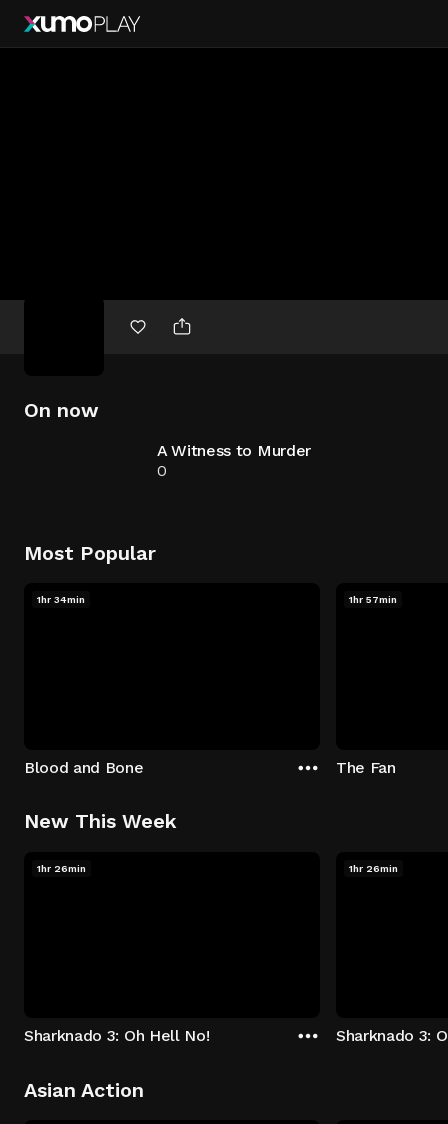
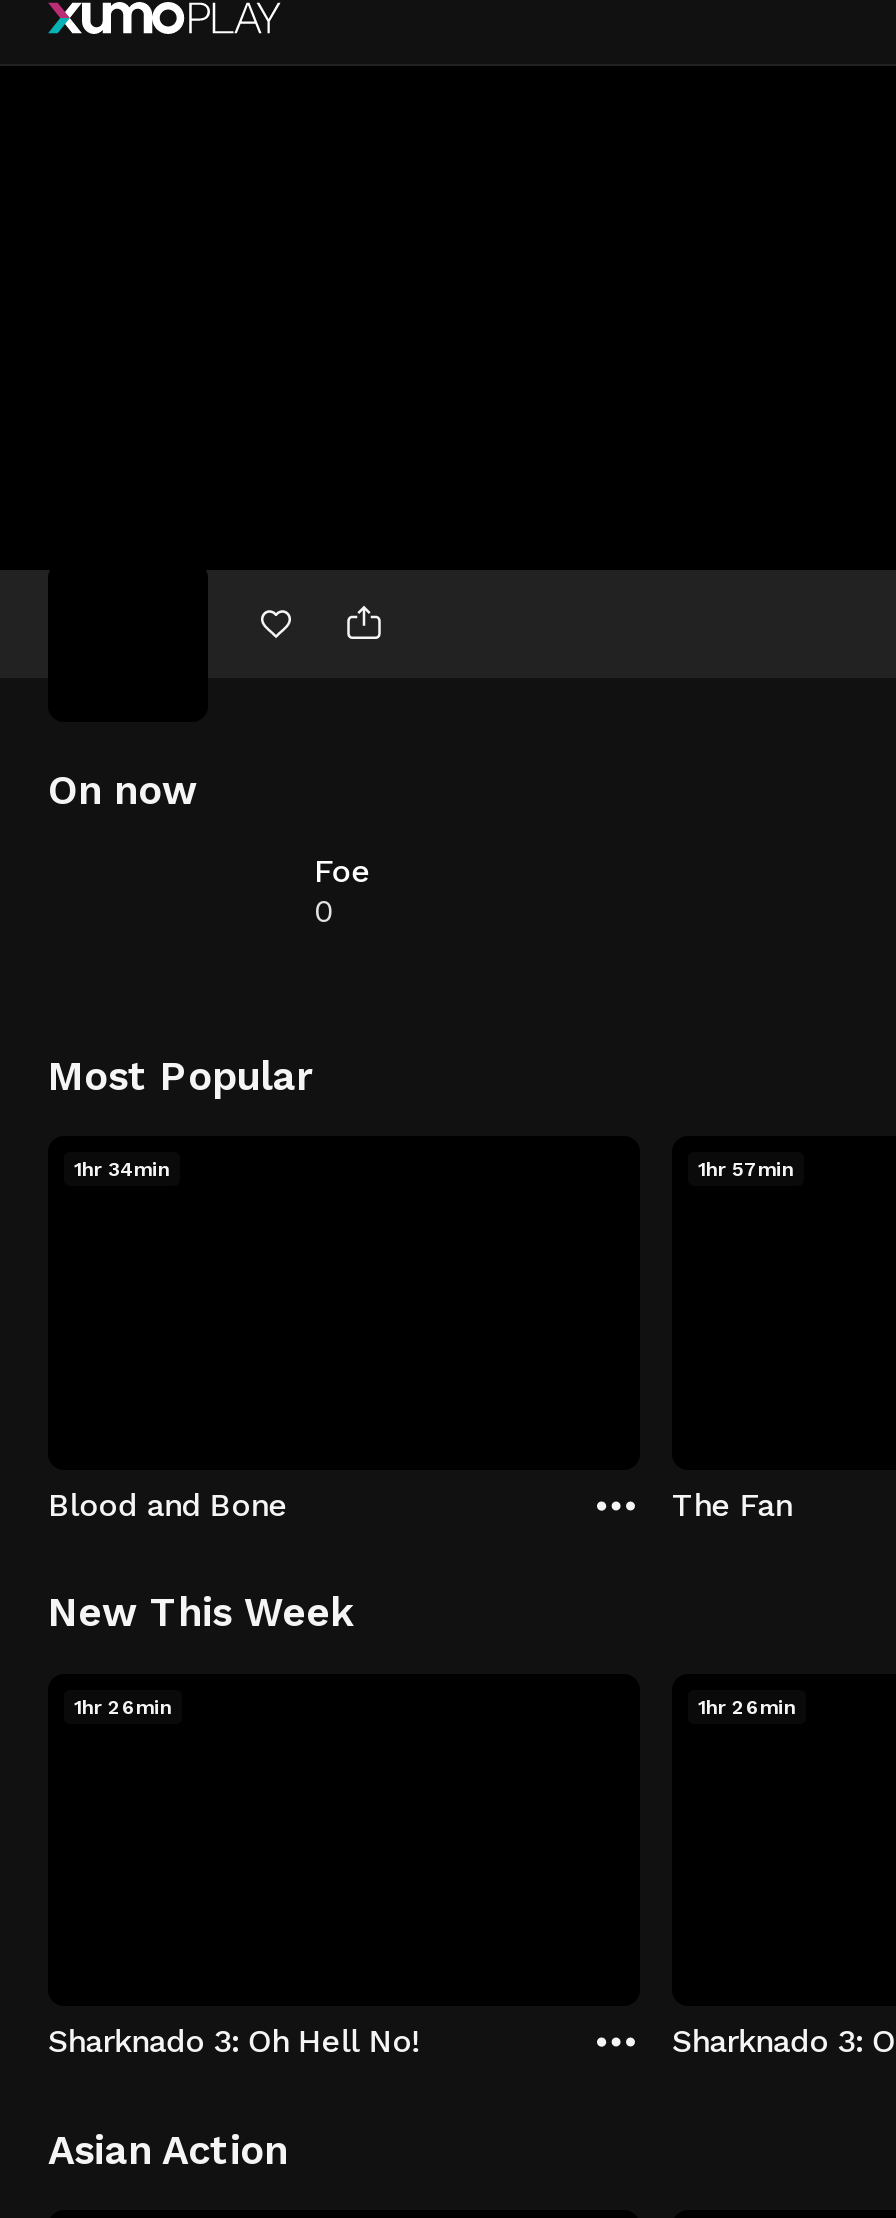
[157,441,311,460] A Witness to Murder -> [314,852,370,890] Foe

